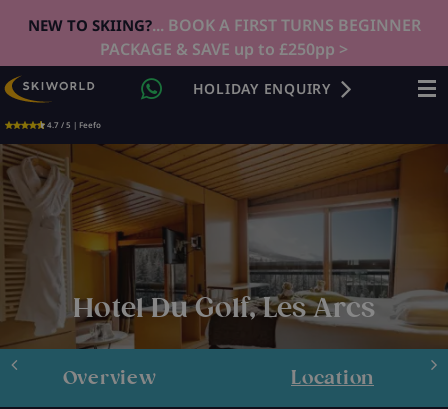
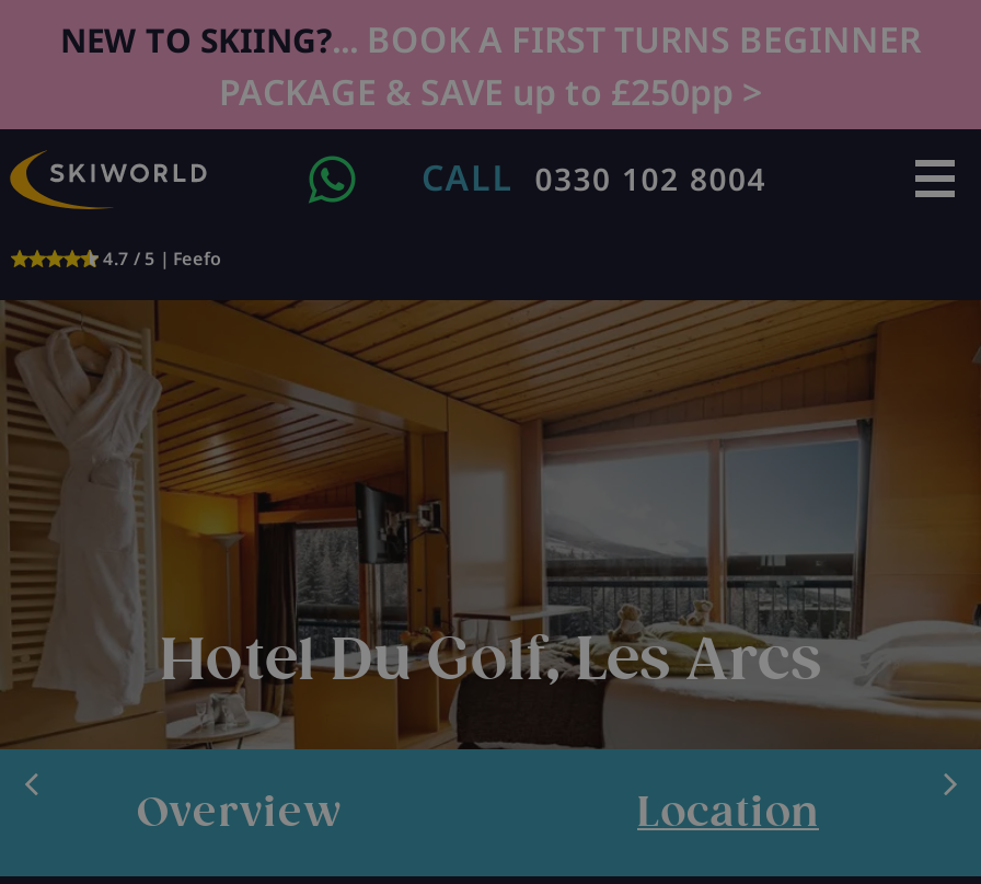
[192,79,331,98] HOLIDAY ENQUIRY -> [422,153,766,202] CALL 0330 102 8004

